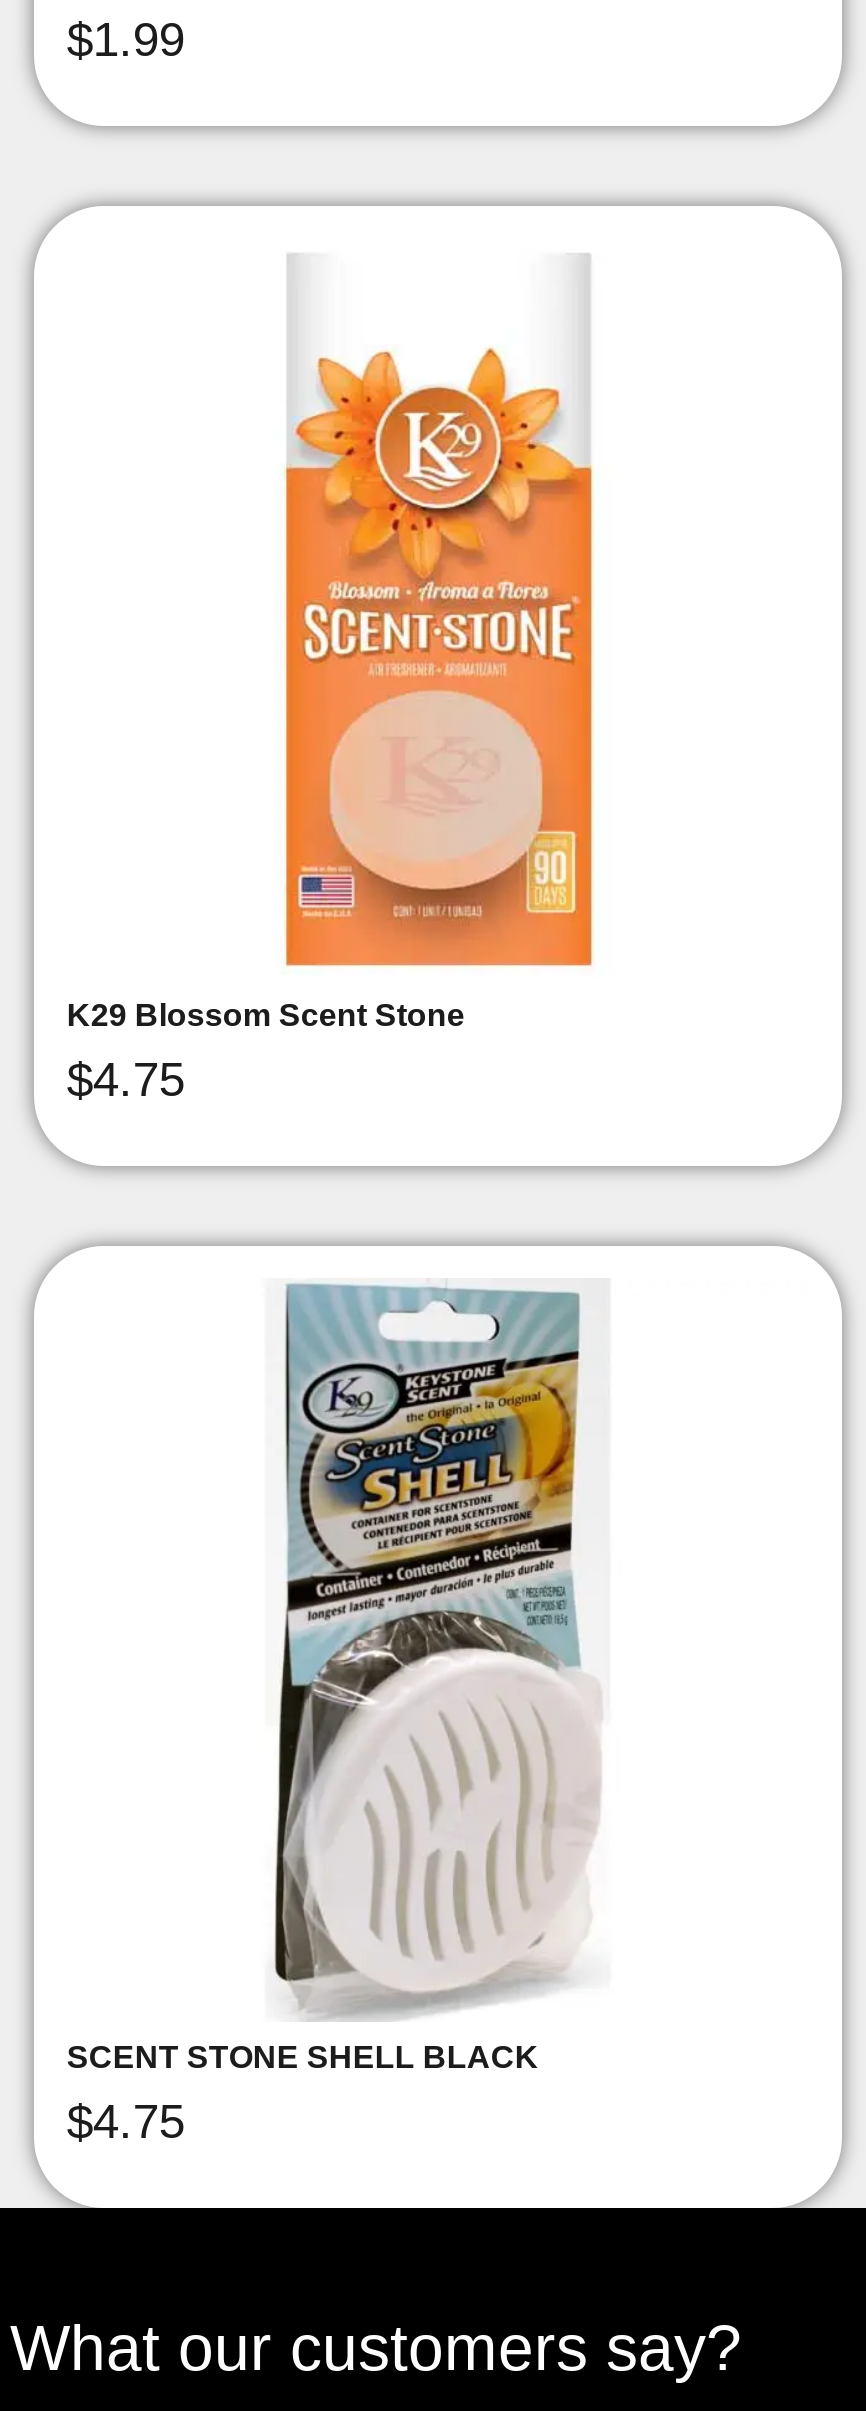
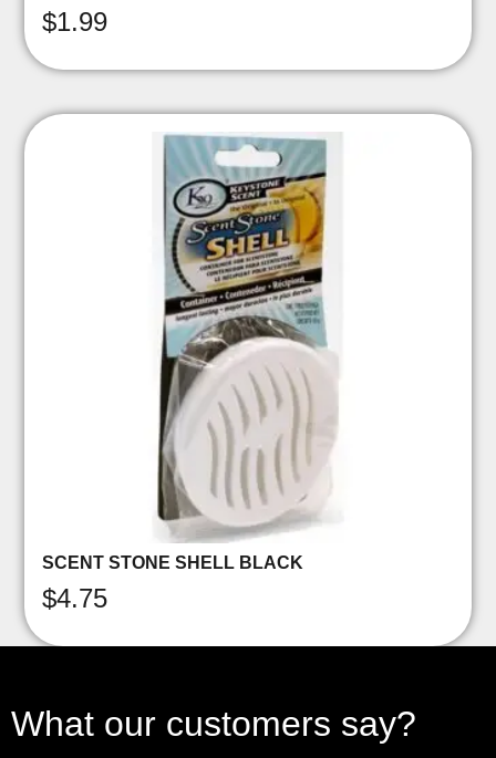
[67,256,594,1107] [image] | K29 Blossom Scent Stone | $4.75 -> none

